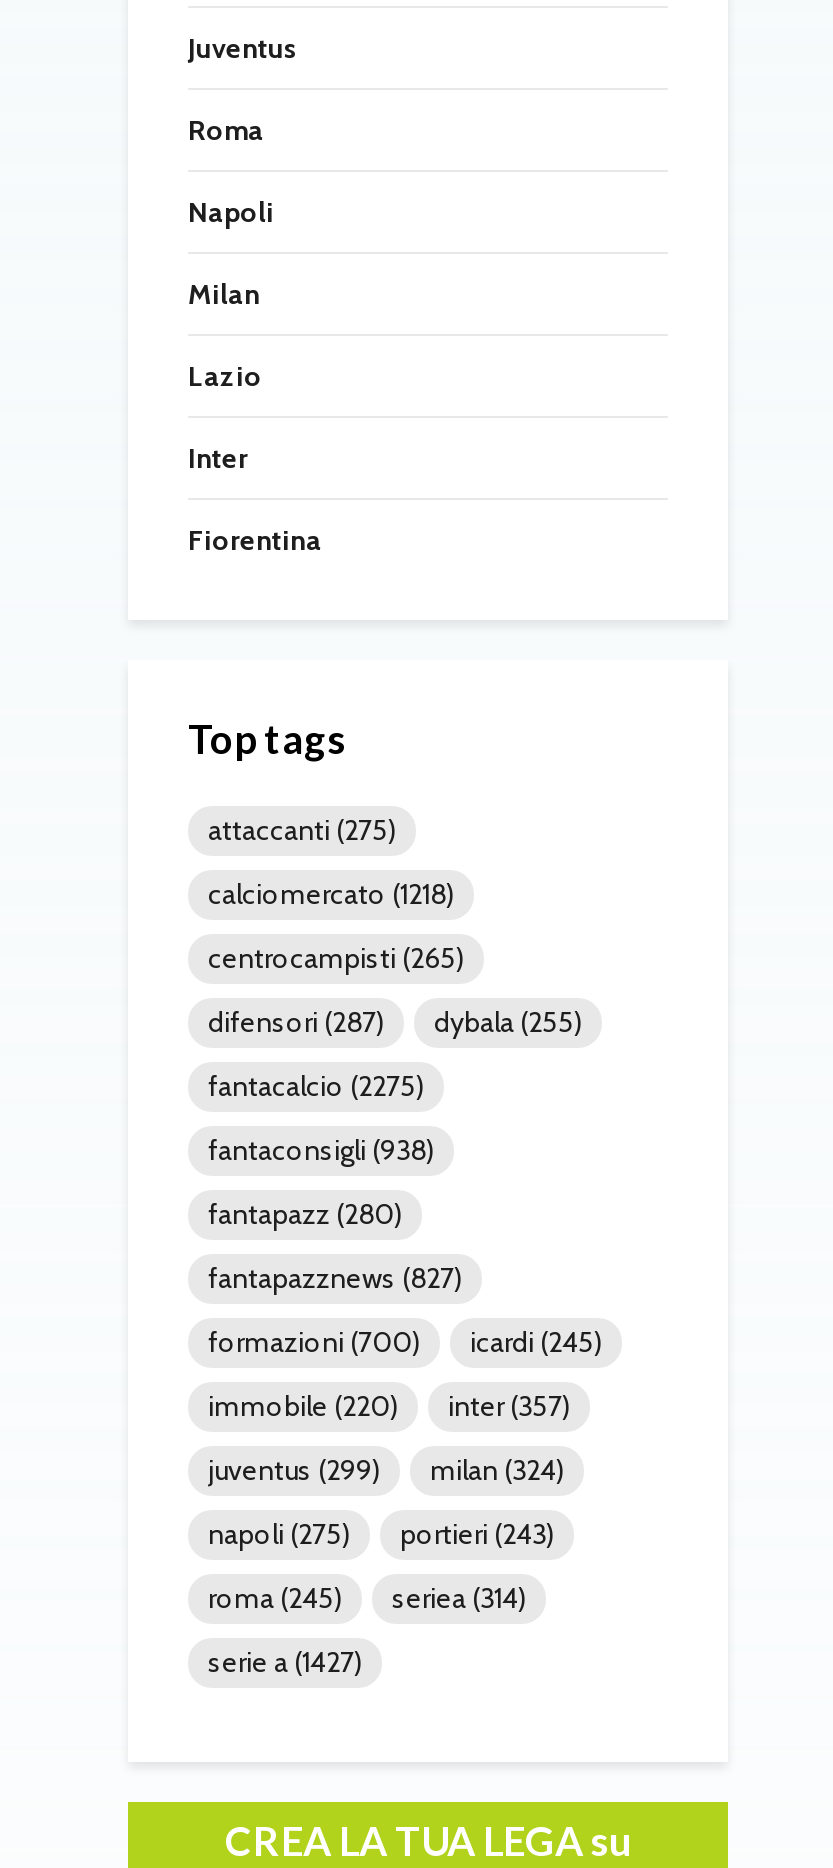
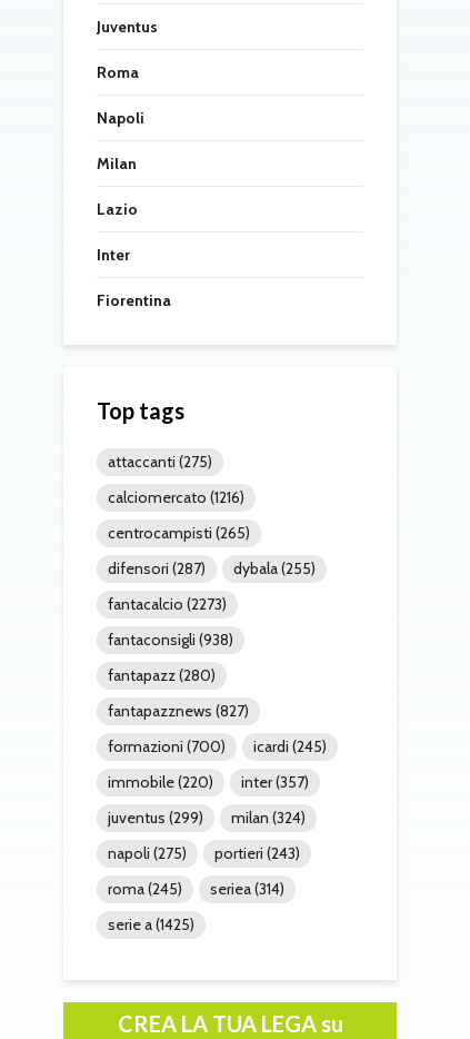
[208,875,454,911] calciomercato (1218) -> [108,487,244,507] calciomercato (1216)
[208,1067,424,1103] fantacalcio (2275) -> [108,594,227,614] fantacalcio (2273)
[208,1643,362,1679] serie a (1427) -> [108,914,194,934] serie a (1425)

